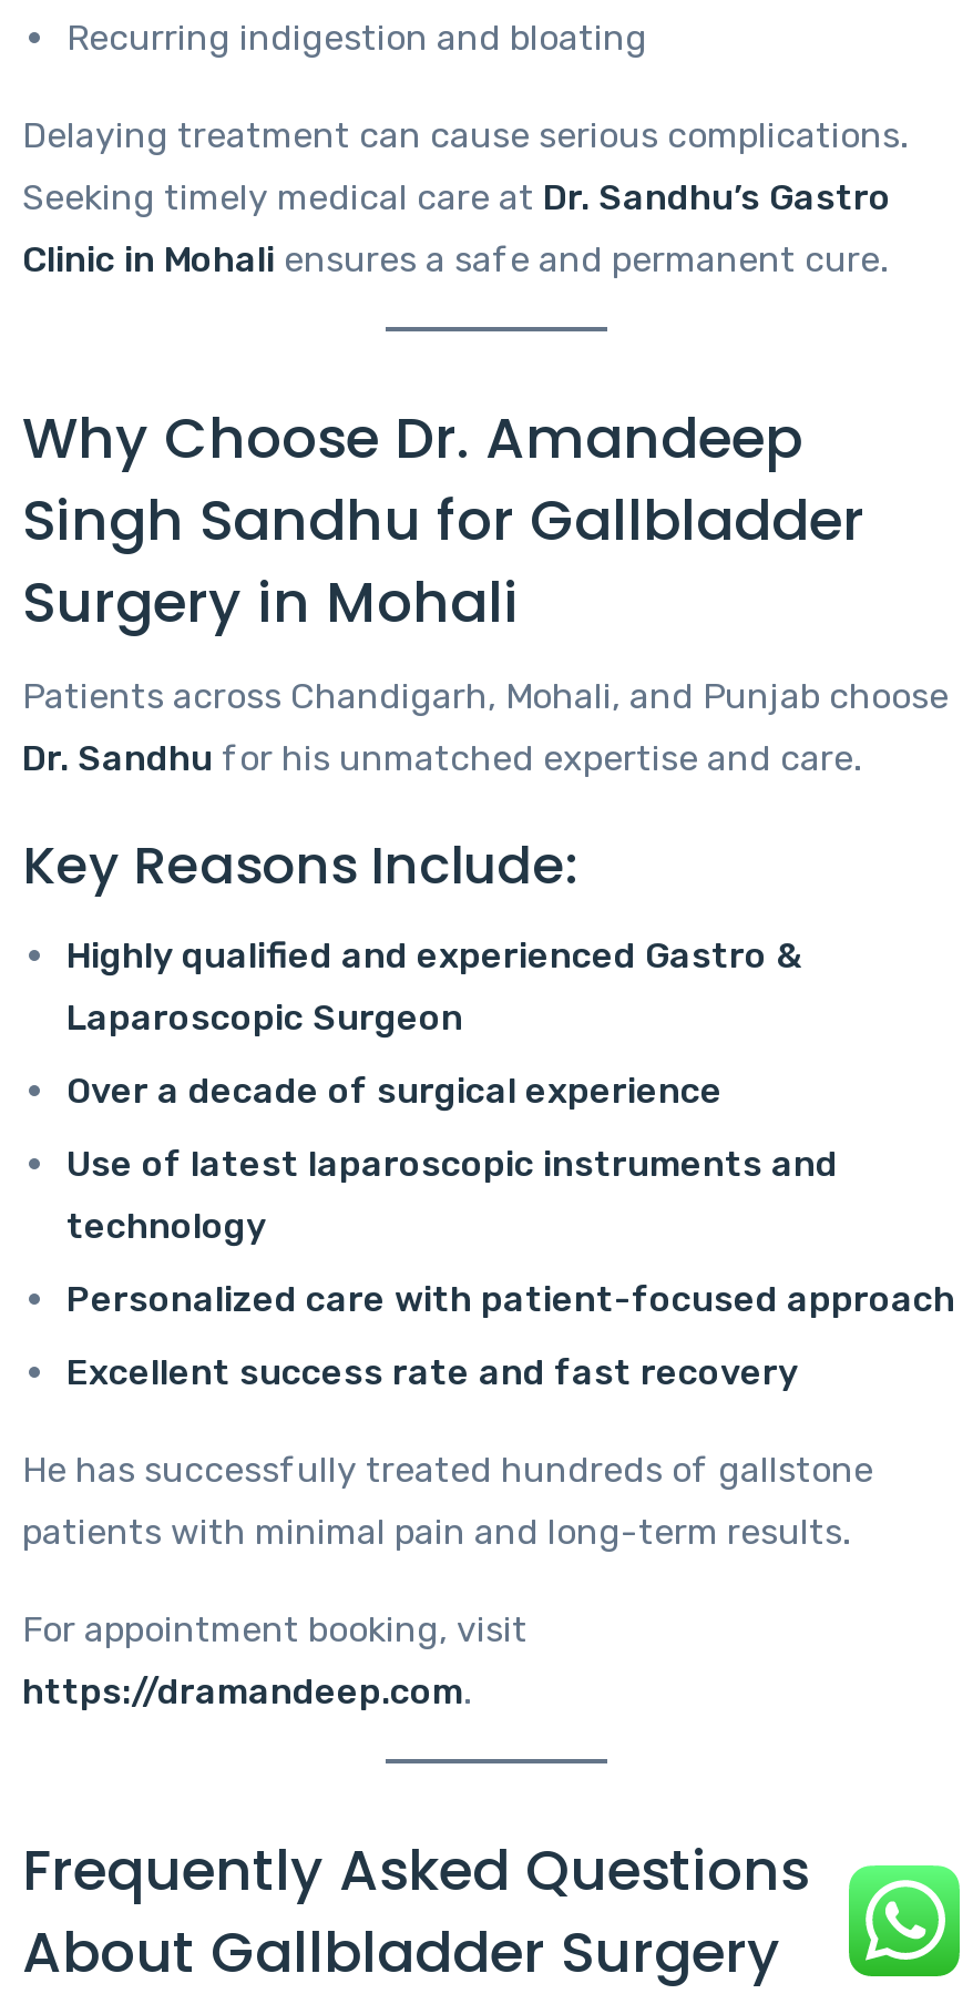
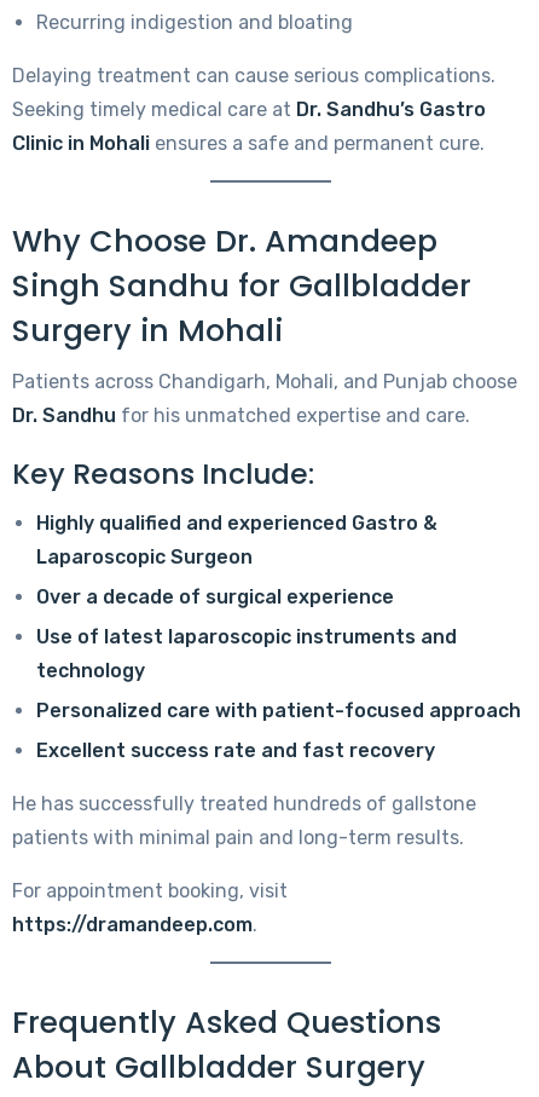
[847,1863,962,1979] [image] -> none

